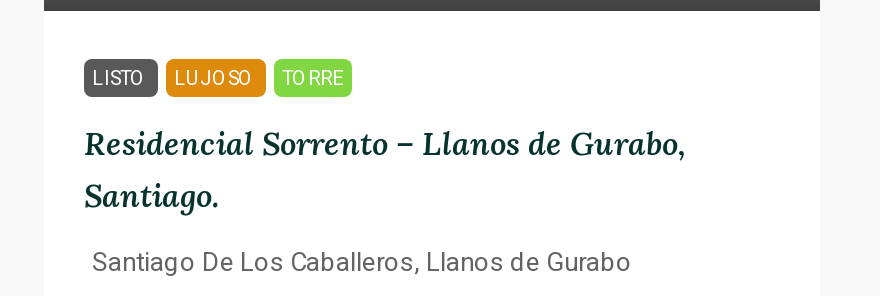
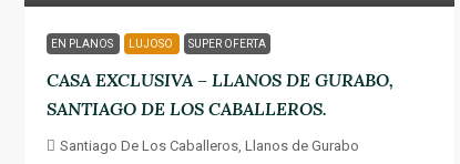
[92,68,150,90] LISTO -> [51,38,115,50] EN PLANOS
[282,68,344,90] TORRE -> [188,38,266,50] SUPER OFERTA
[84,124,686,216] Residencial Sorrento – Llanos de Gurabo, | Santiago. -> [47,69,393,120] CASA EXCLUSIVA – LLANOS DE GURABO, | SANTIAGO DE LOS CABALLEROS.

